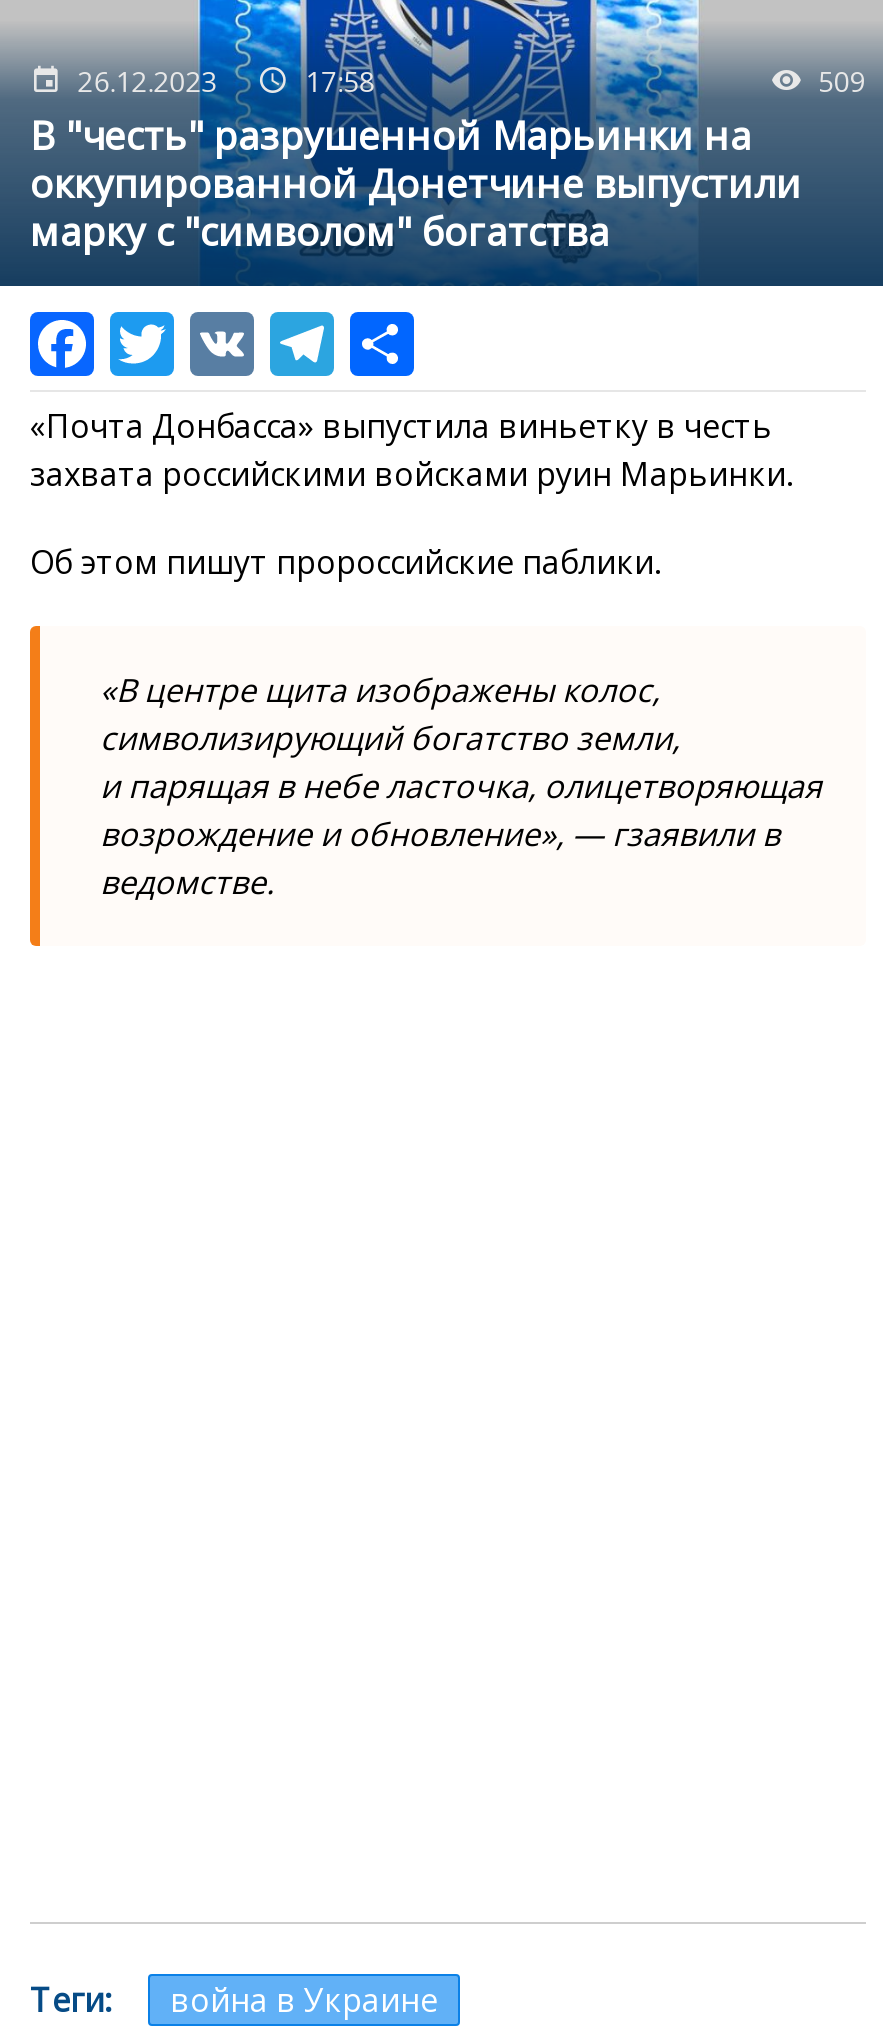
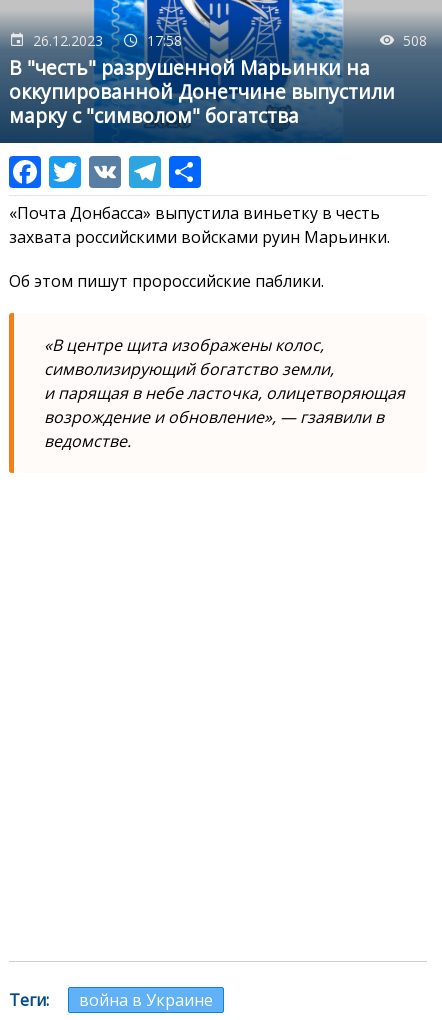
[818,62,866,100] 509 -> [403,31,427,50] 508

